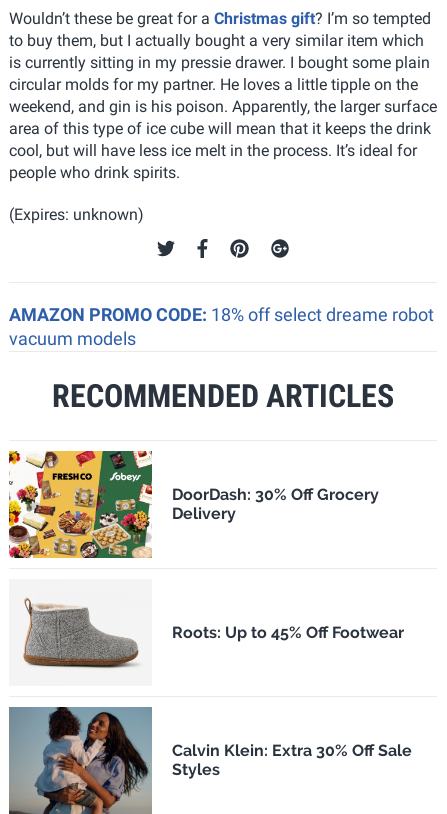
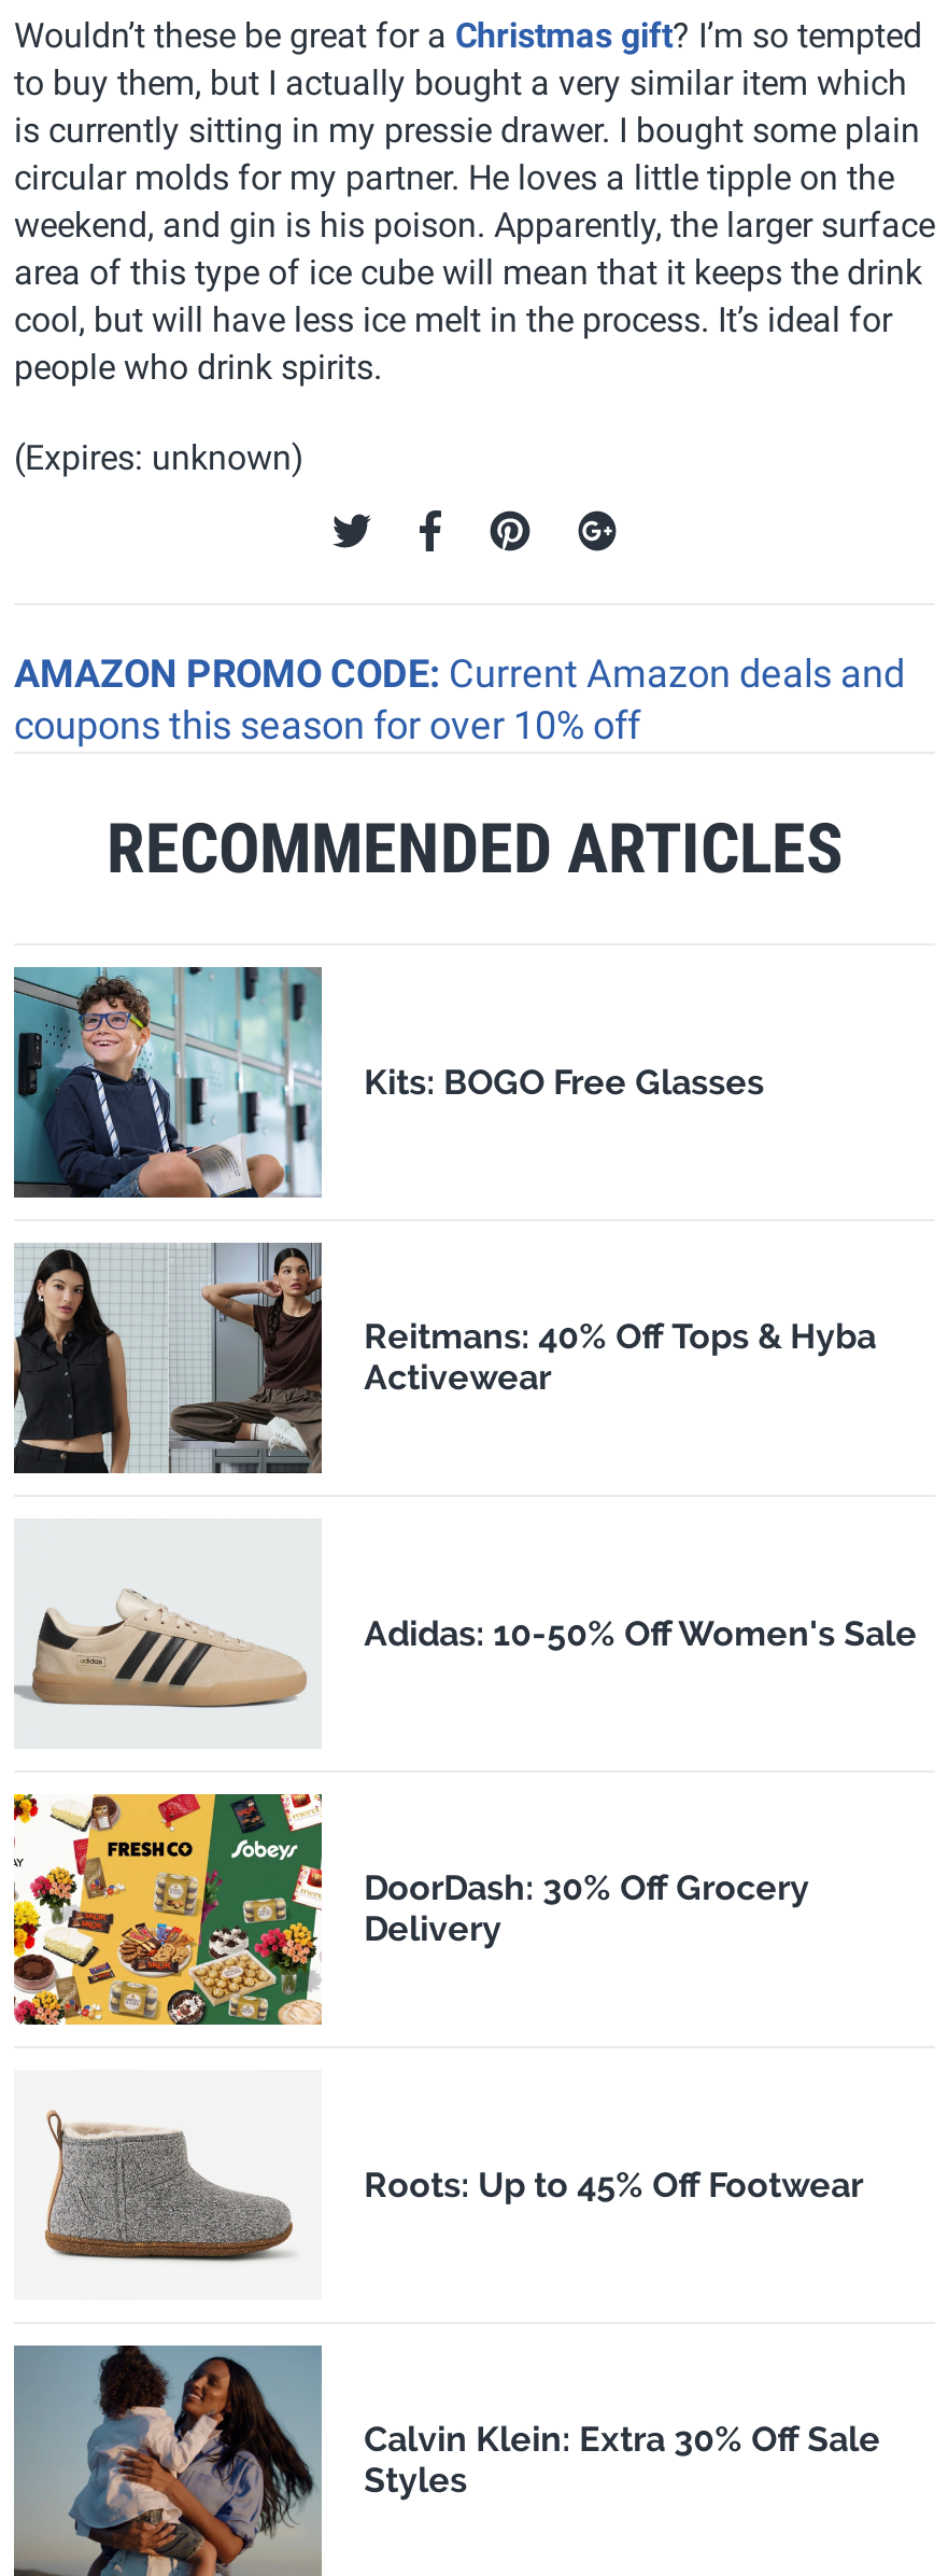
[9,304,434,349] AMAZON PROMO CODE: 18% off select dreame robot | vacuum models -> [14,650,905,747] AMAZON PROMO CODE: Current Amazon deals and | coupons this season for over 10% off
none -> [12,965,764,1200] [image] | Kits: BOGO Free Glasses
none -> [12,1241,876,1460] [image] | Reitmans: 40% Off Tops & Hyba | Activewear
none -> [16,1590,917,1710] [image] | Adidas: 10-50% Off Women's Sale

